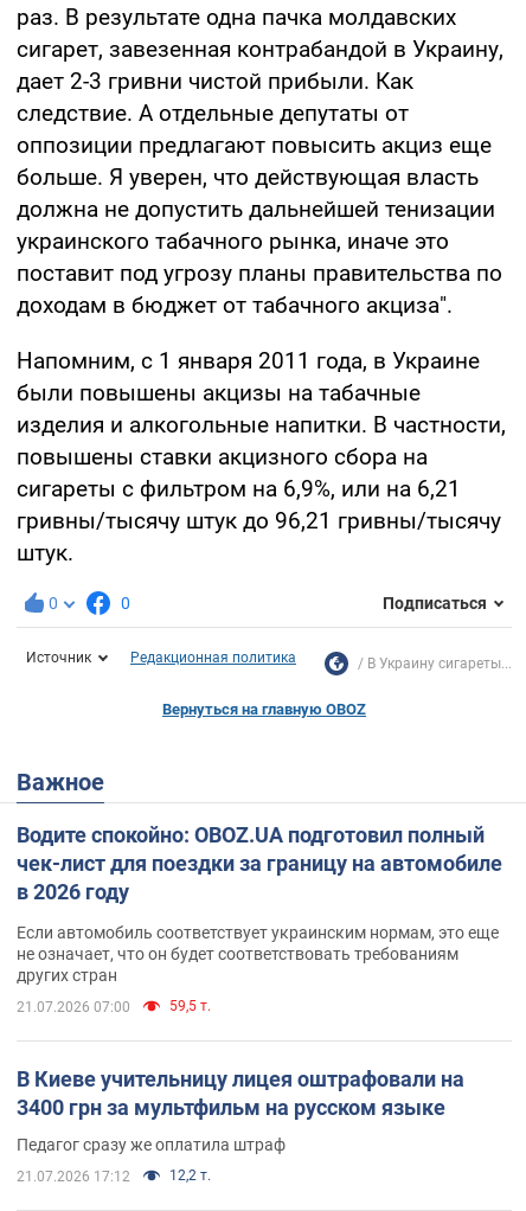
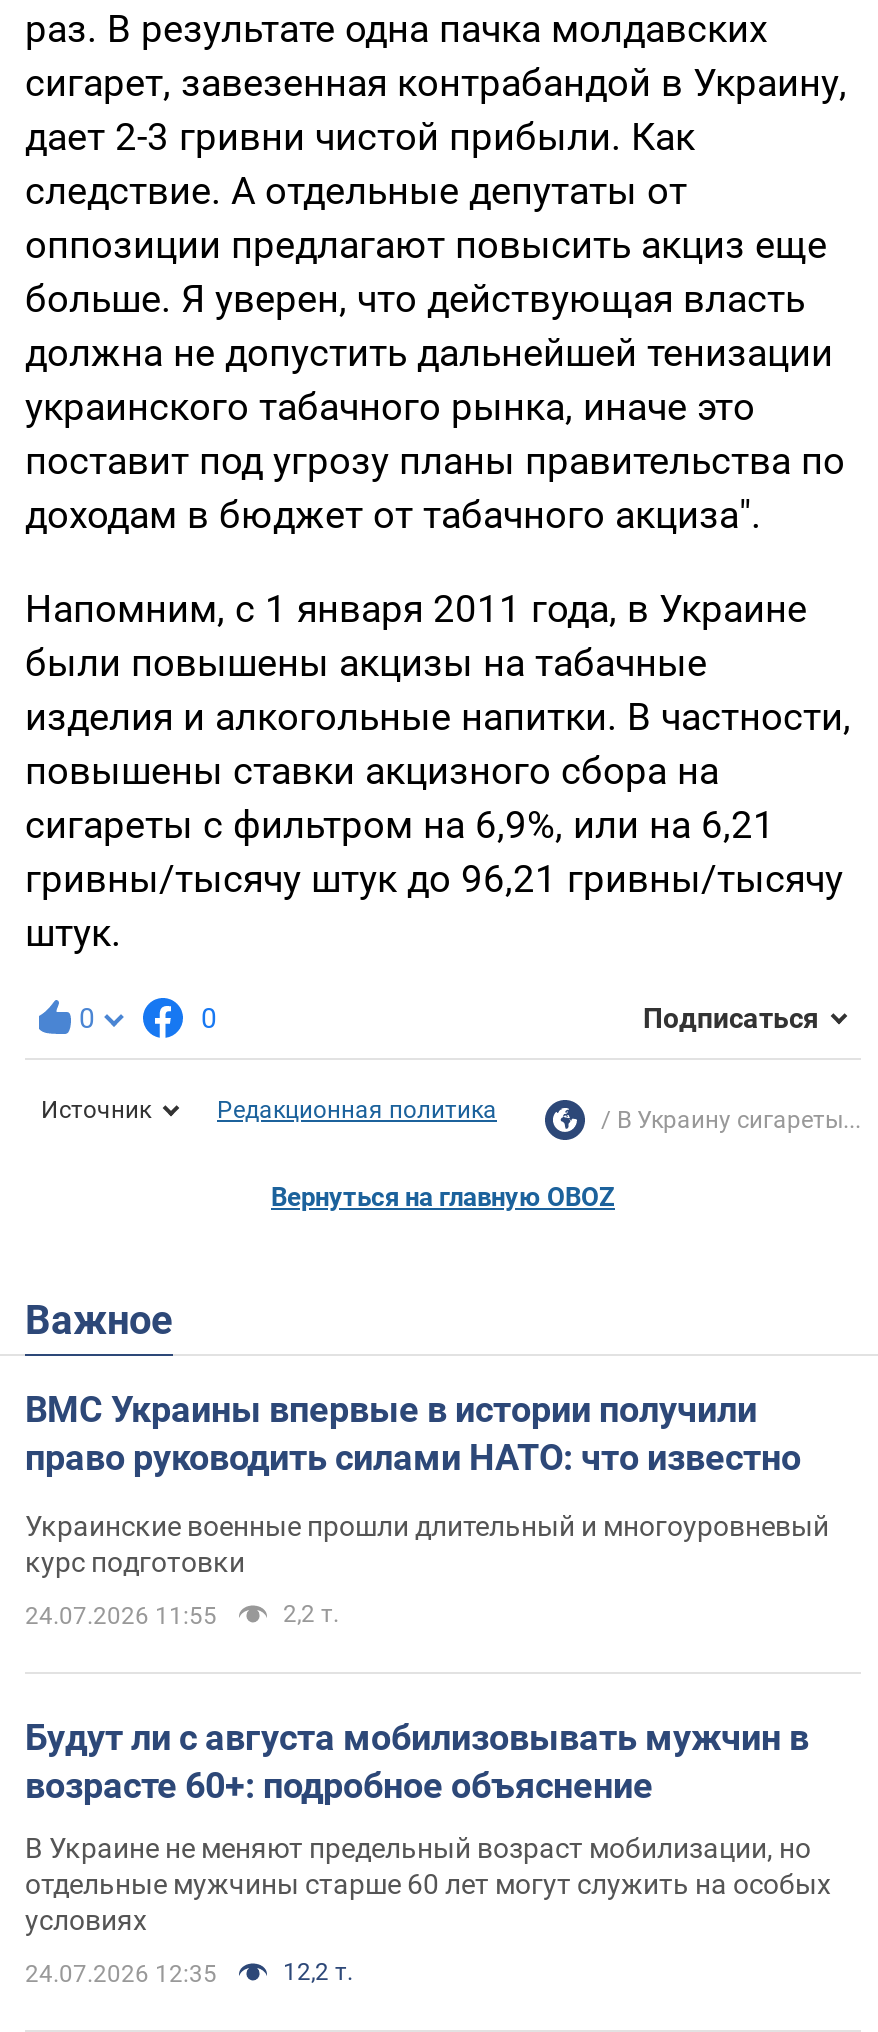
[17,822,502,904] Водите спокойно: OBOZ.UA подготовил полный | чек-лист для поездки за границу на автомобиле | в 2026 году -> [25,1387,801,1477] ВМС Украины впервые в истории получили | право руководить силами НАТО: что известно
[17,923,499,984] Если автомобиль соответствует украинским нормам, это еще | не означает, что он будет соответствовать требованиям | других стран -> [25,1509,829,1577] Украинские военные прошли длительный и многоуровневый | курс подготовки
[17,997,211,1015] 21.07.2026 07:00 | 59,5 т. -> [25,1599,339,1629] 24.07.2026 11:55 | 2,2 т.
[17,1066,464,1119] В Киеве учительницу лицея оштрафовали на | 3400 грн за мультфильм на русском языке -> [25,1715,809,1805] Будут ли с августа мобилизовывать мужчин в | возрасте 60+: подробное объяснение
[17,1135,286,1154] Педагог сразу же оплатила штраф -> [25,1831,831,1935] В Украине не меняют предельный возраст мобилизации, но | отдельные мужчины старше 60 лет могут служить на особых | условиях
[17,1168,130,1185] 21.07.2026 17:12 -> [25,1959,217,1987] 24.07.2026 12:35

